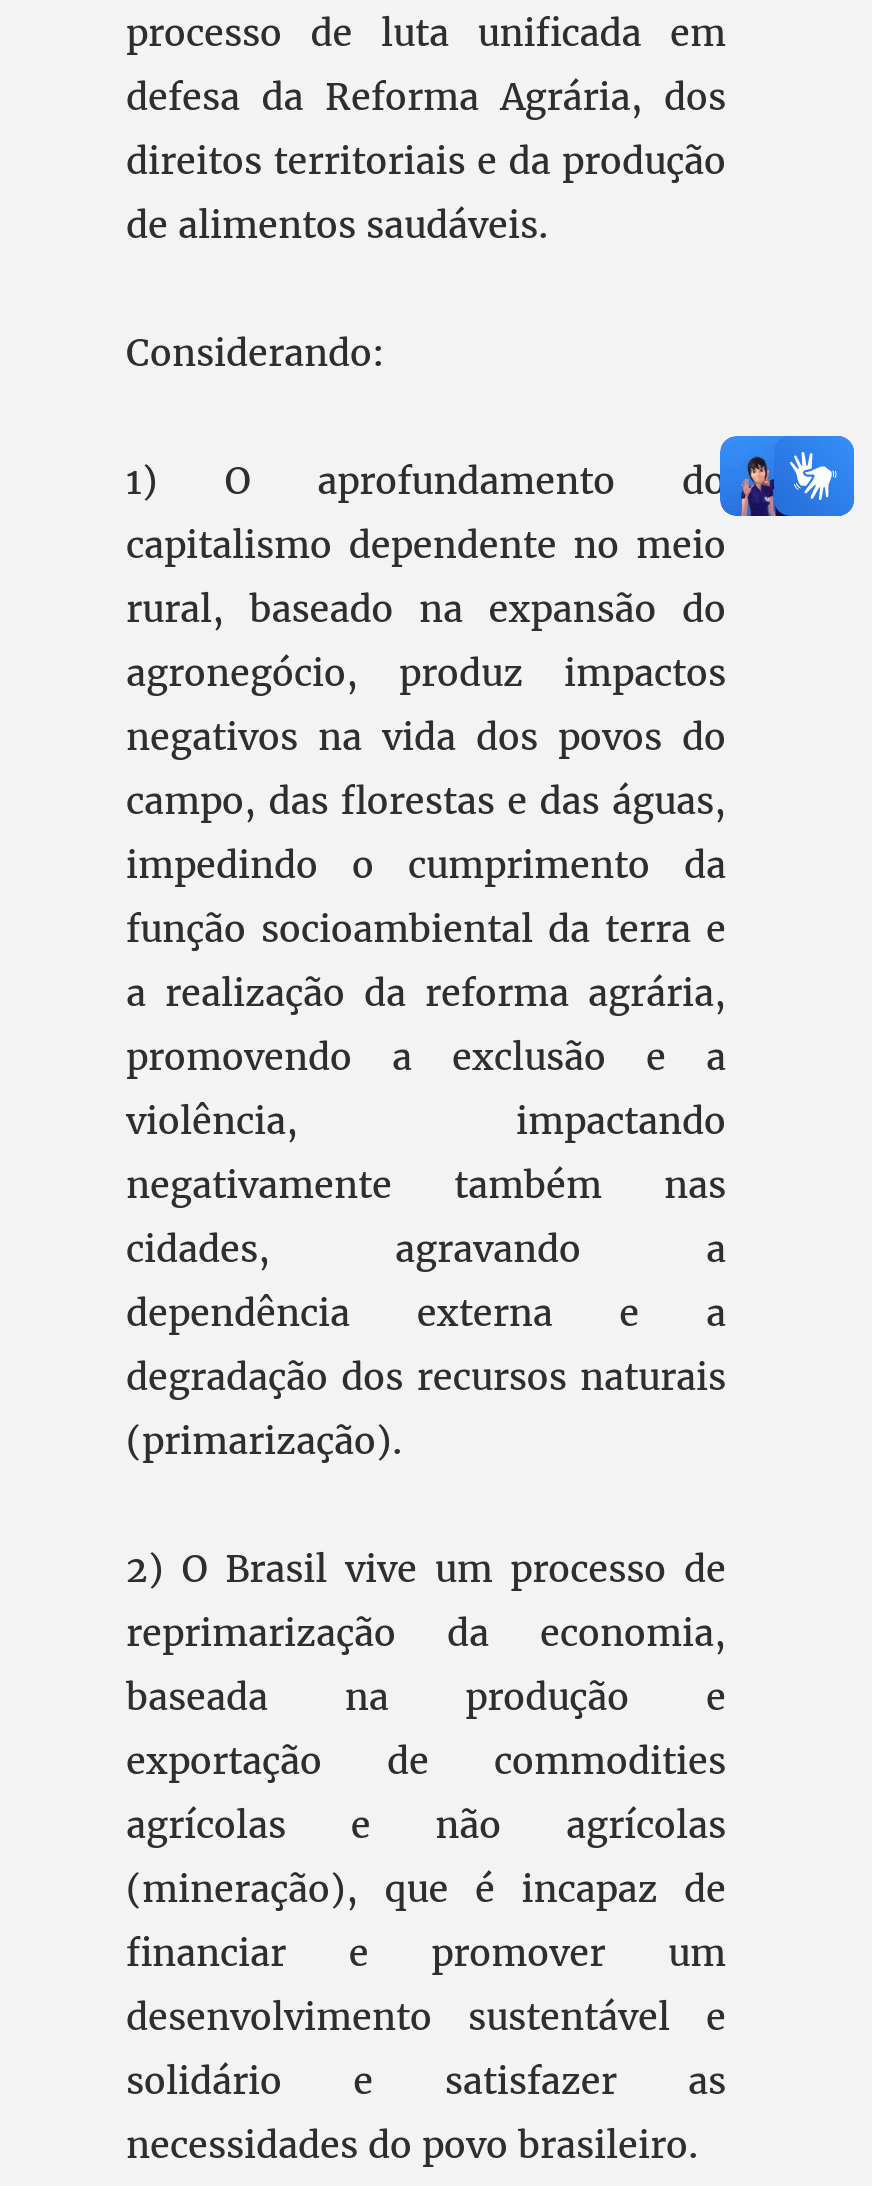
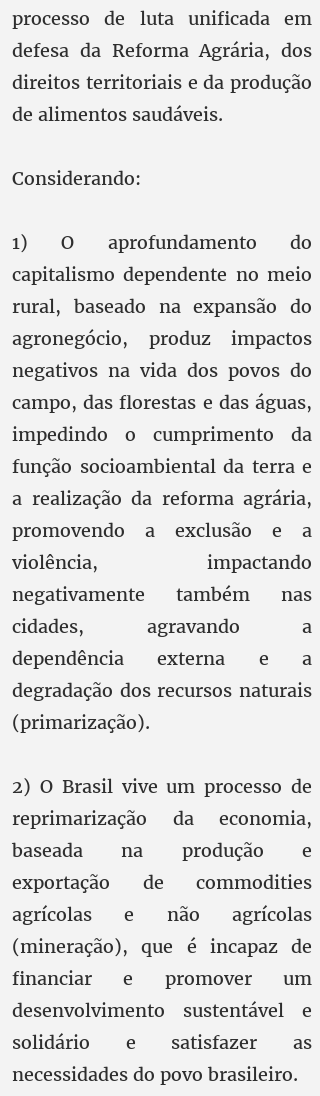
[718,434,856,518] [image] -> none

